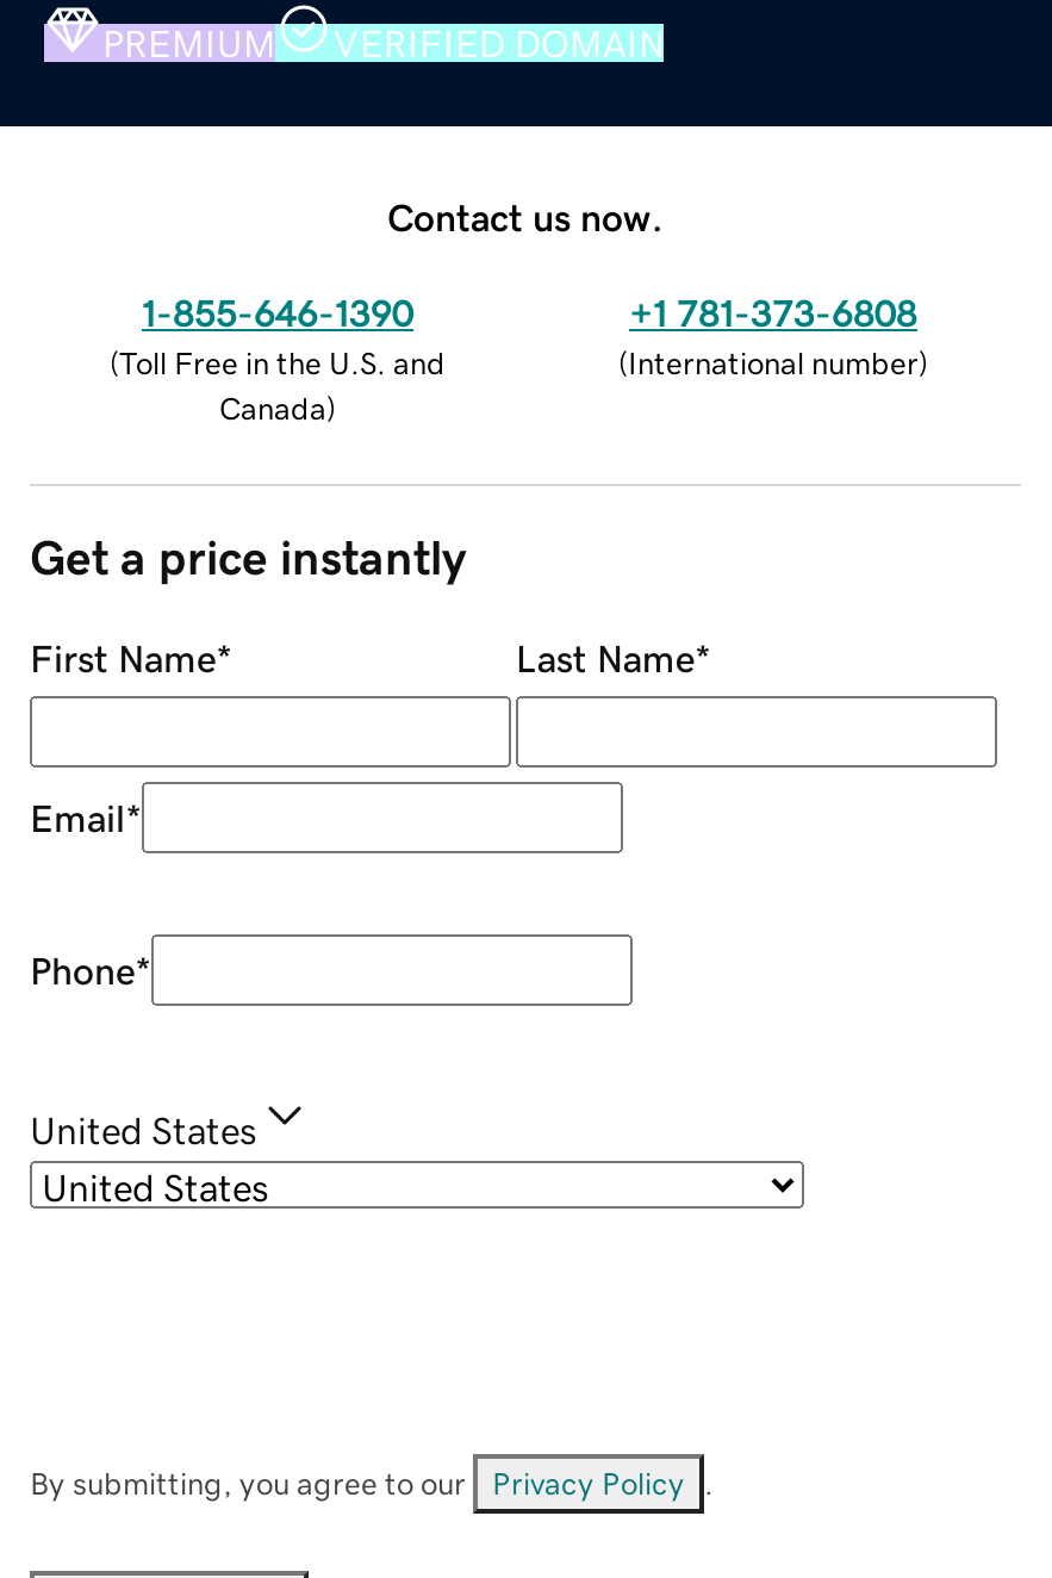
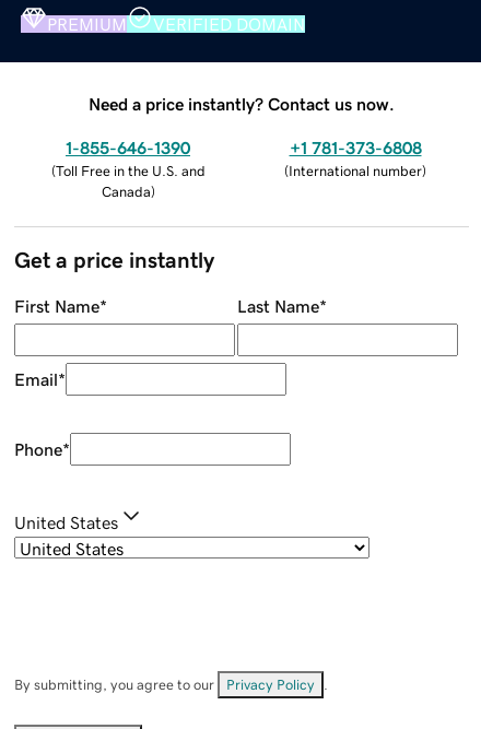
[387,197,664,235] Contact us now. -> [89,95,395,112] Need a price instantly? Contact us now.

